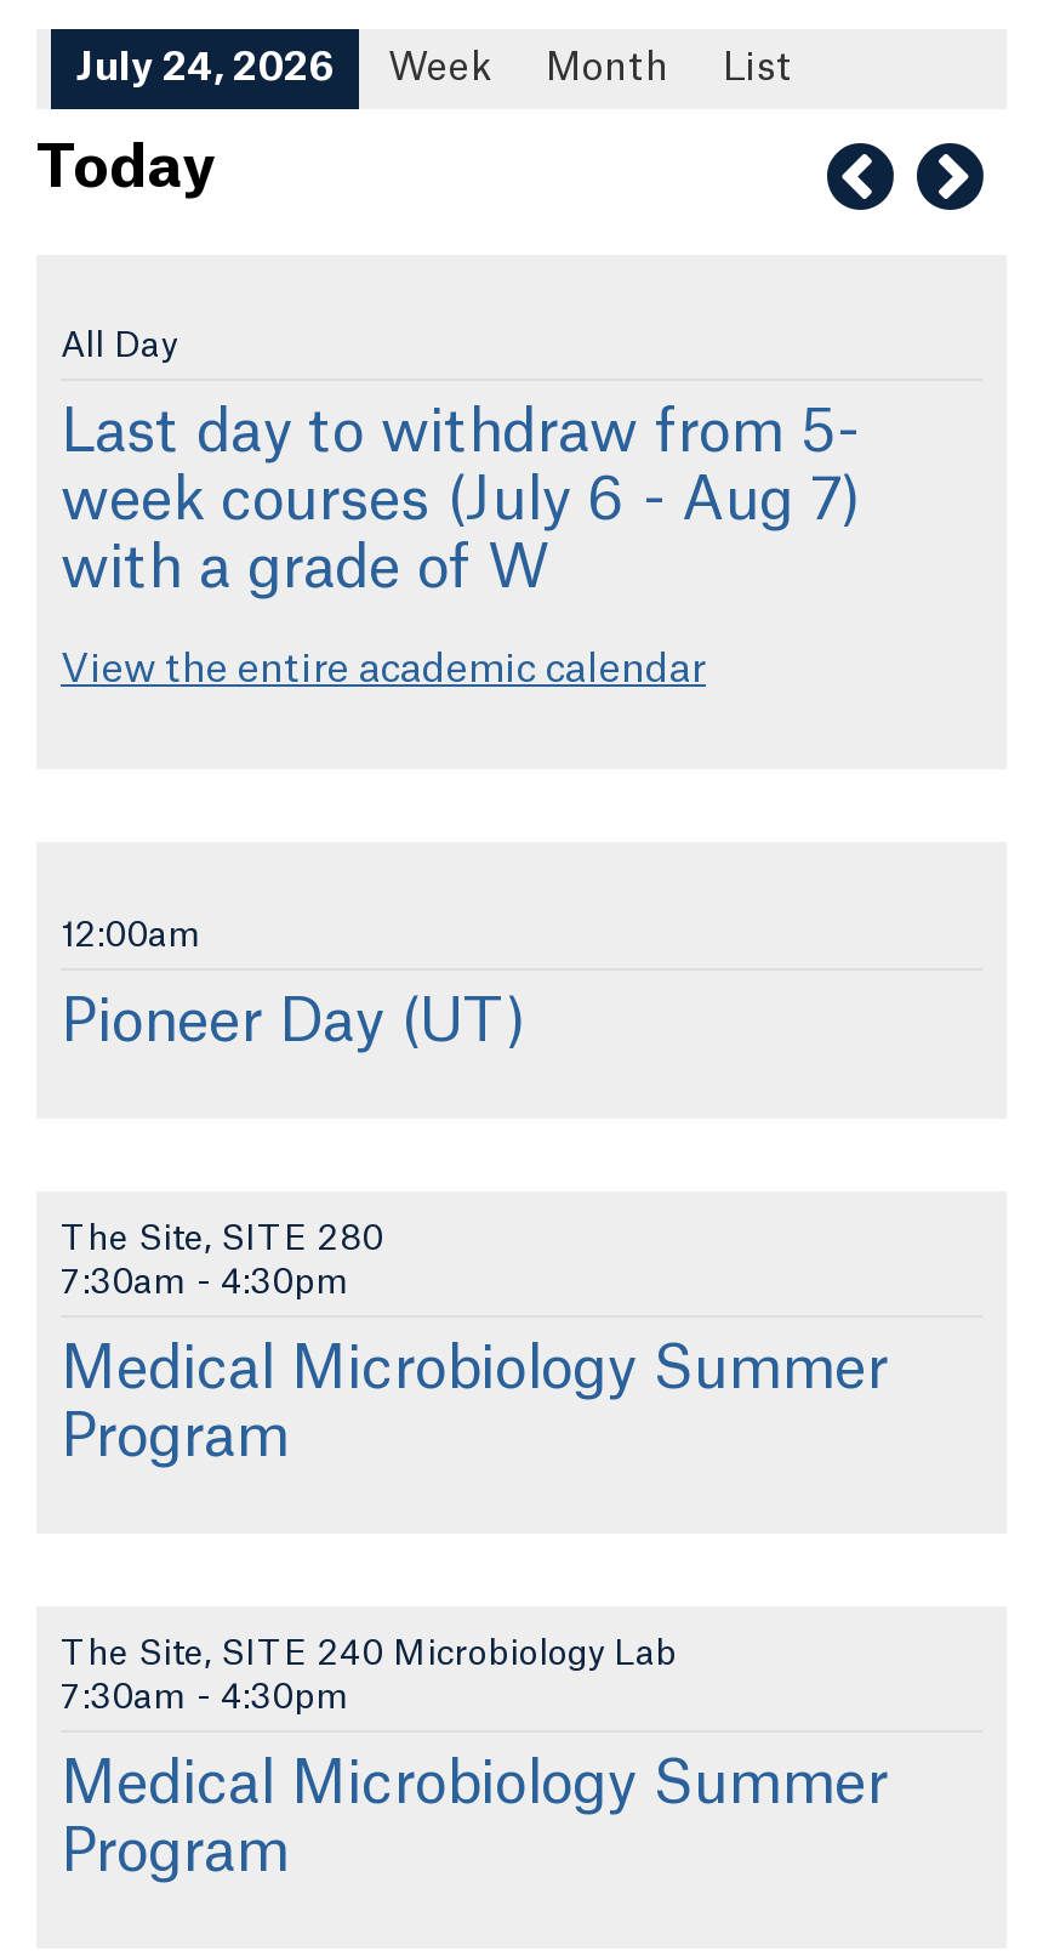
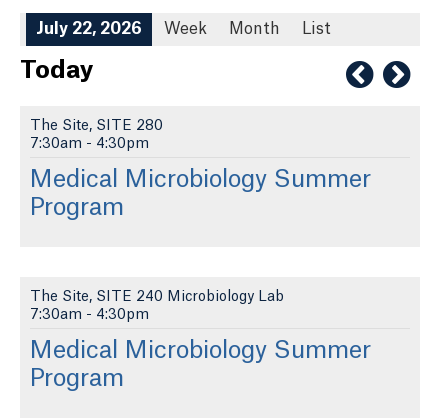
[75,49,793,87] July 24, 2026 Week Month List -> [36,21,331,37] July 22, 2026 Week Month List
[61,331,861,690] All Day | Last day to withdraw from 5- | week courses (July 6 - Aug 7) | with a grade of W | View the entire academic calendar -> none
[61,919,526,1052] 12:00am | Pioneer Day (UT) -> none

